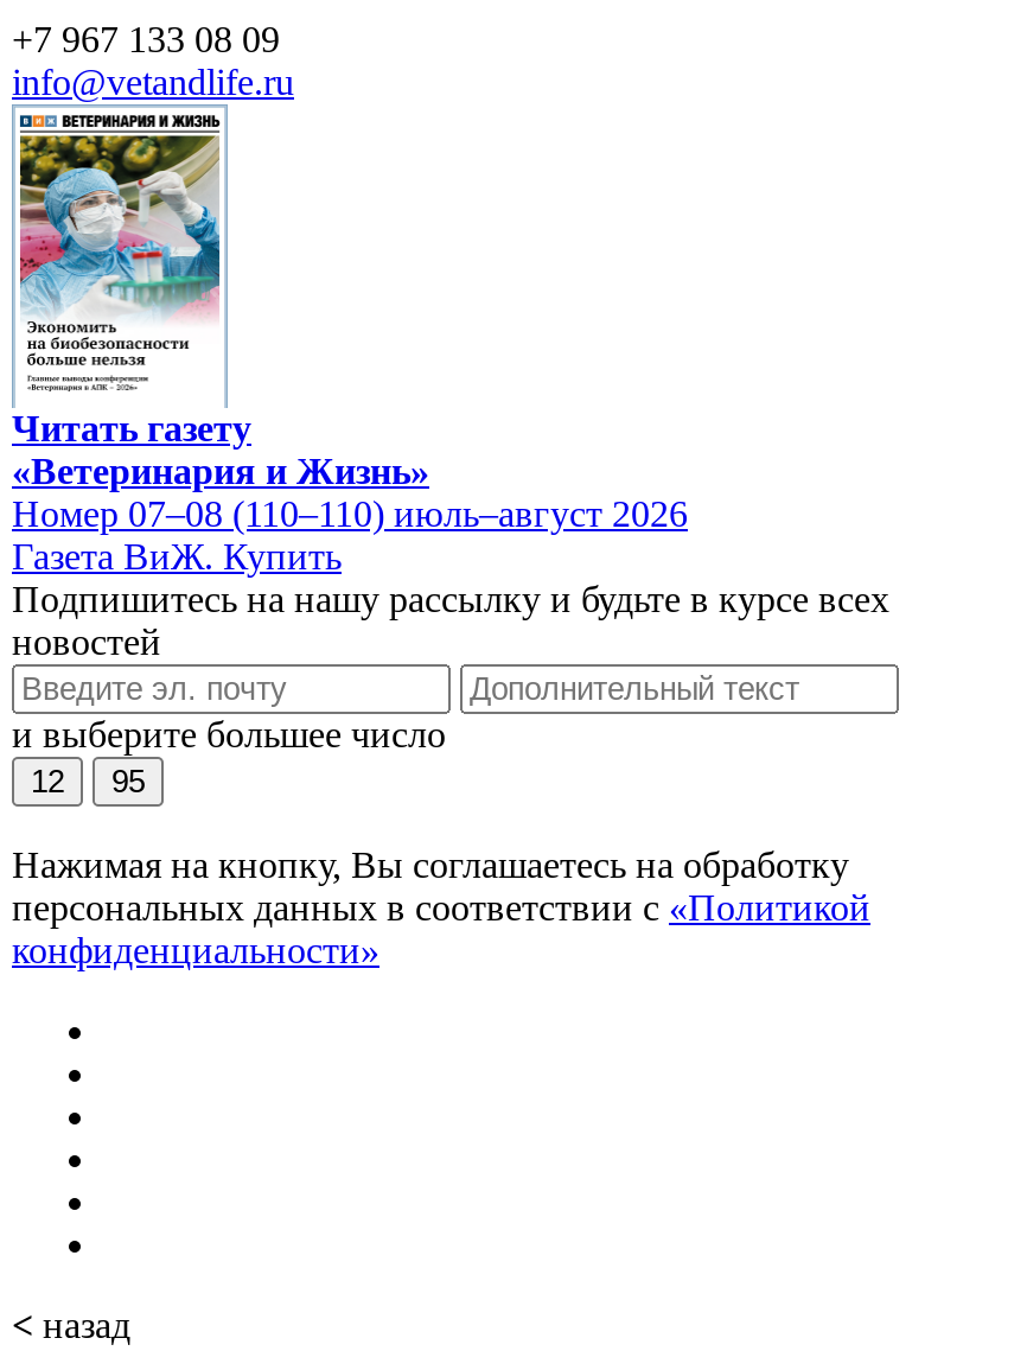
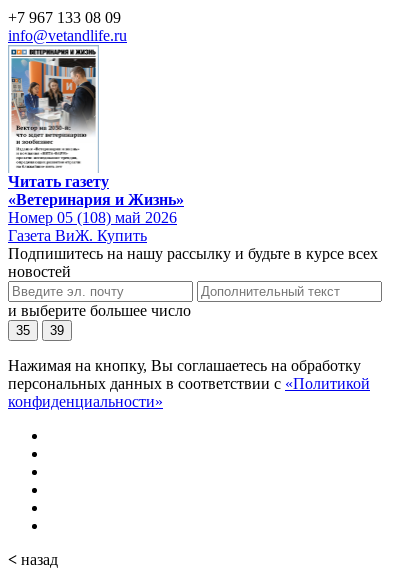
[17,133,221,396] [image] -> [11,57,97,169] [image]
[12,492,688,533] Номер 07–08 (110–110) июль–август 2026 -> [8,209,177,226] Номер 05 (108) май 2026
[31,763,64,799] 12 -> [16,323,30,338] 35
[111,763,145,799] 95 -> [50,323,64,338] 39

